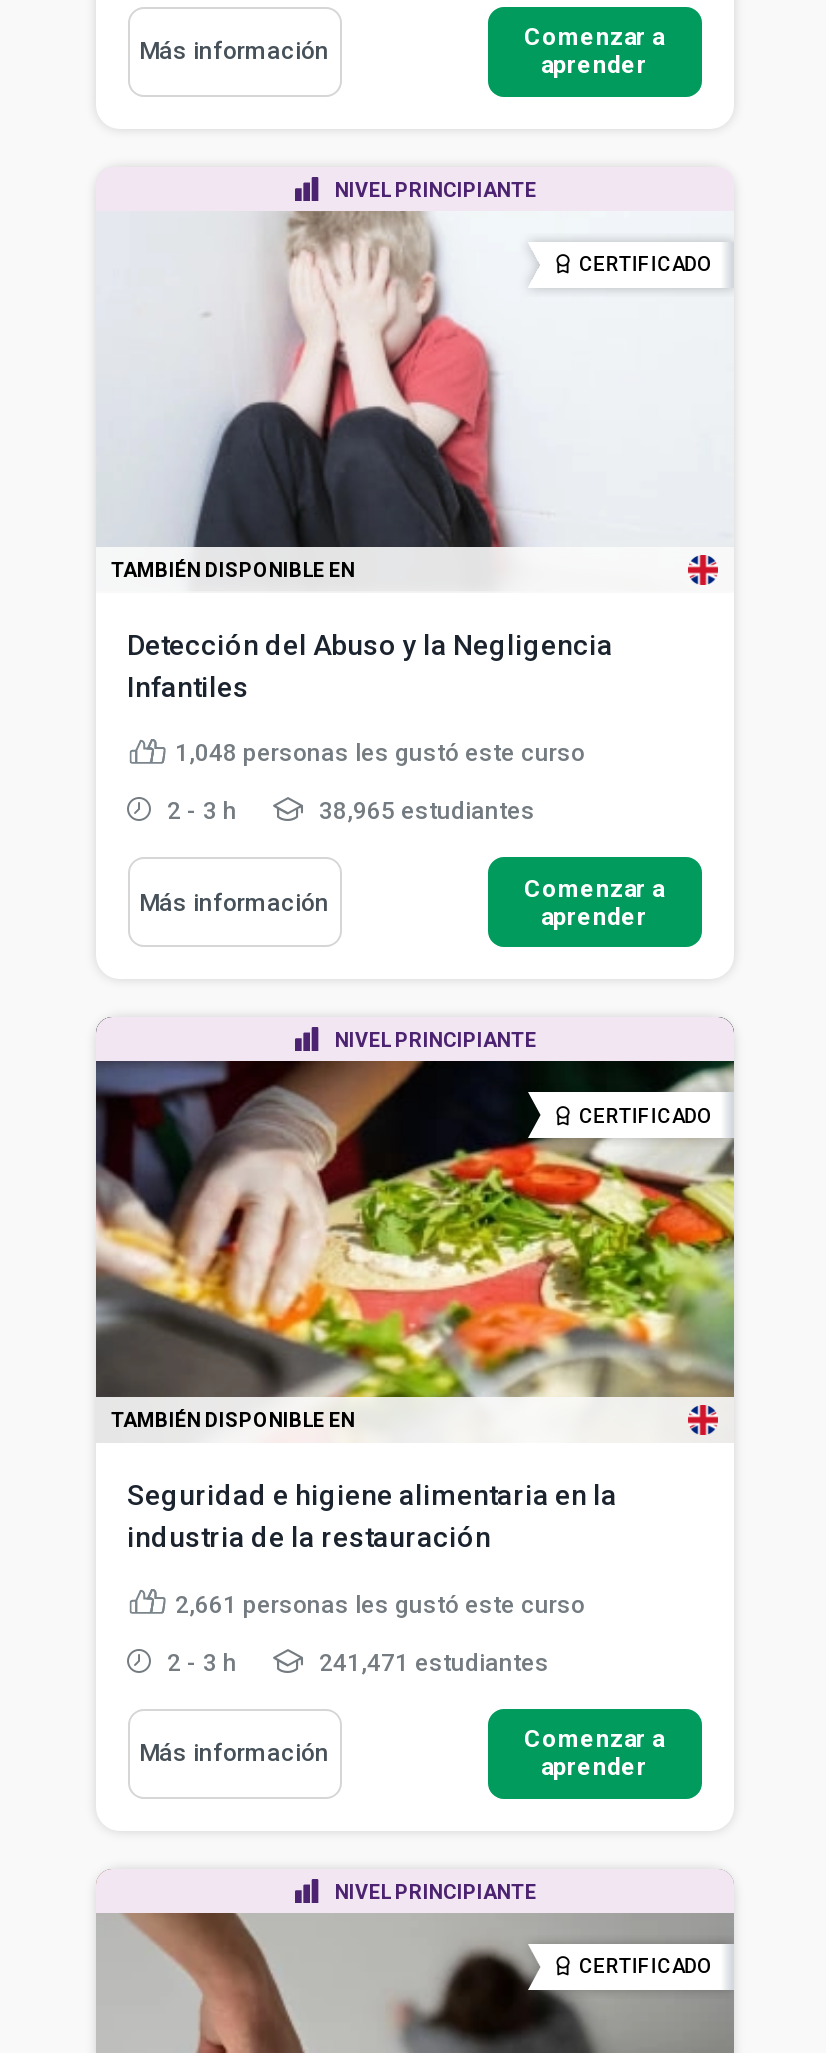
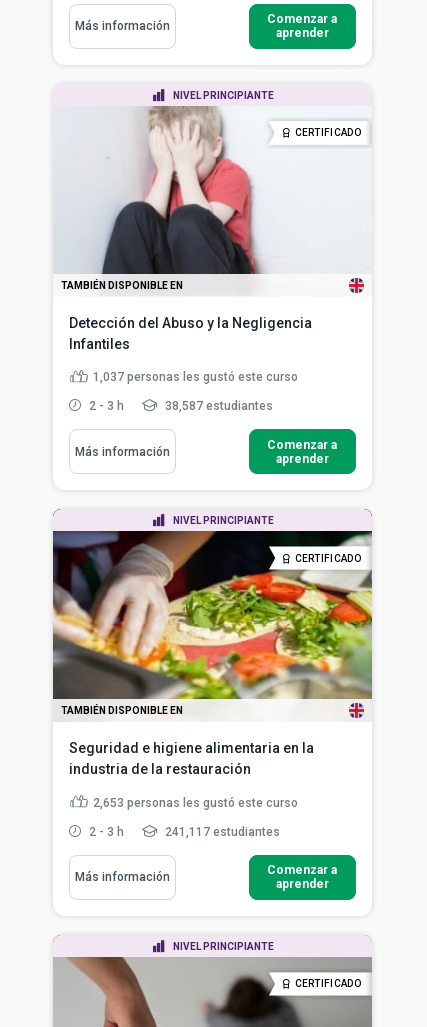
[175,739,585,767] 1,048 personas les gustó este curso -> [92,370,297,384] 1,037 personas les gustó este curso
[313,797,535,825] 38,965 estudiantes -> [161,399,272,413] 38,587 estudiantes
[175,1591,585,1619] 2,661 personas les gustó este curso -> [92,796,297,810] 2,653 personas les gustó este curso
[313,1648,549,1676] 241,471 estudiantes -> [161,824,279,838] 241,117 estudiantes

